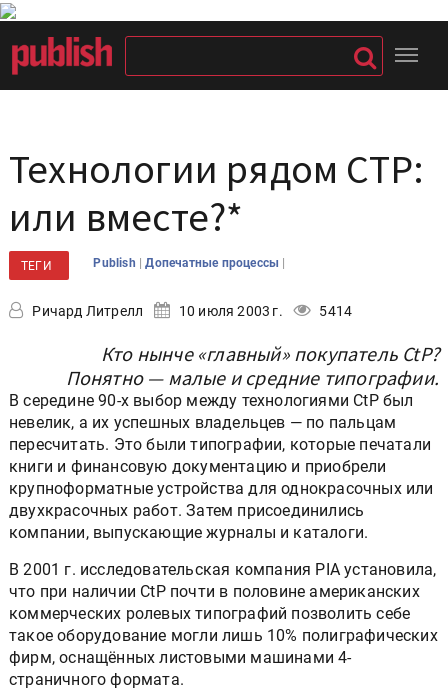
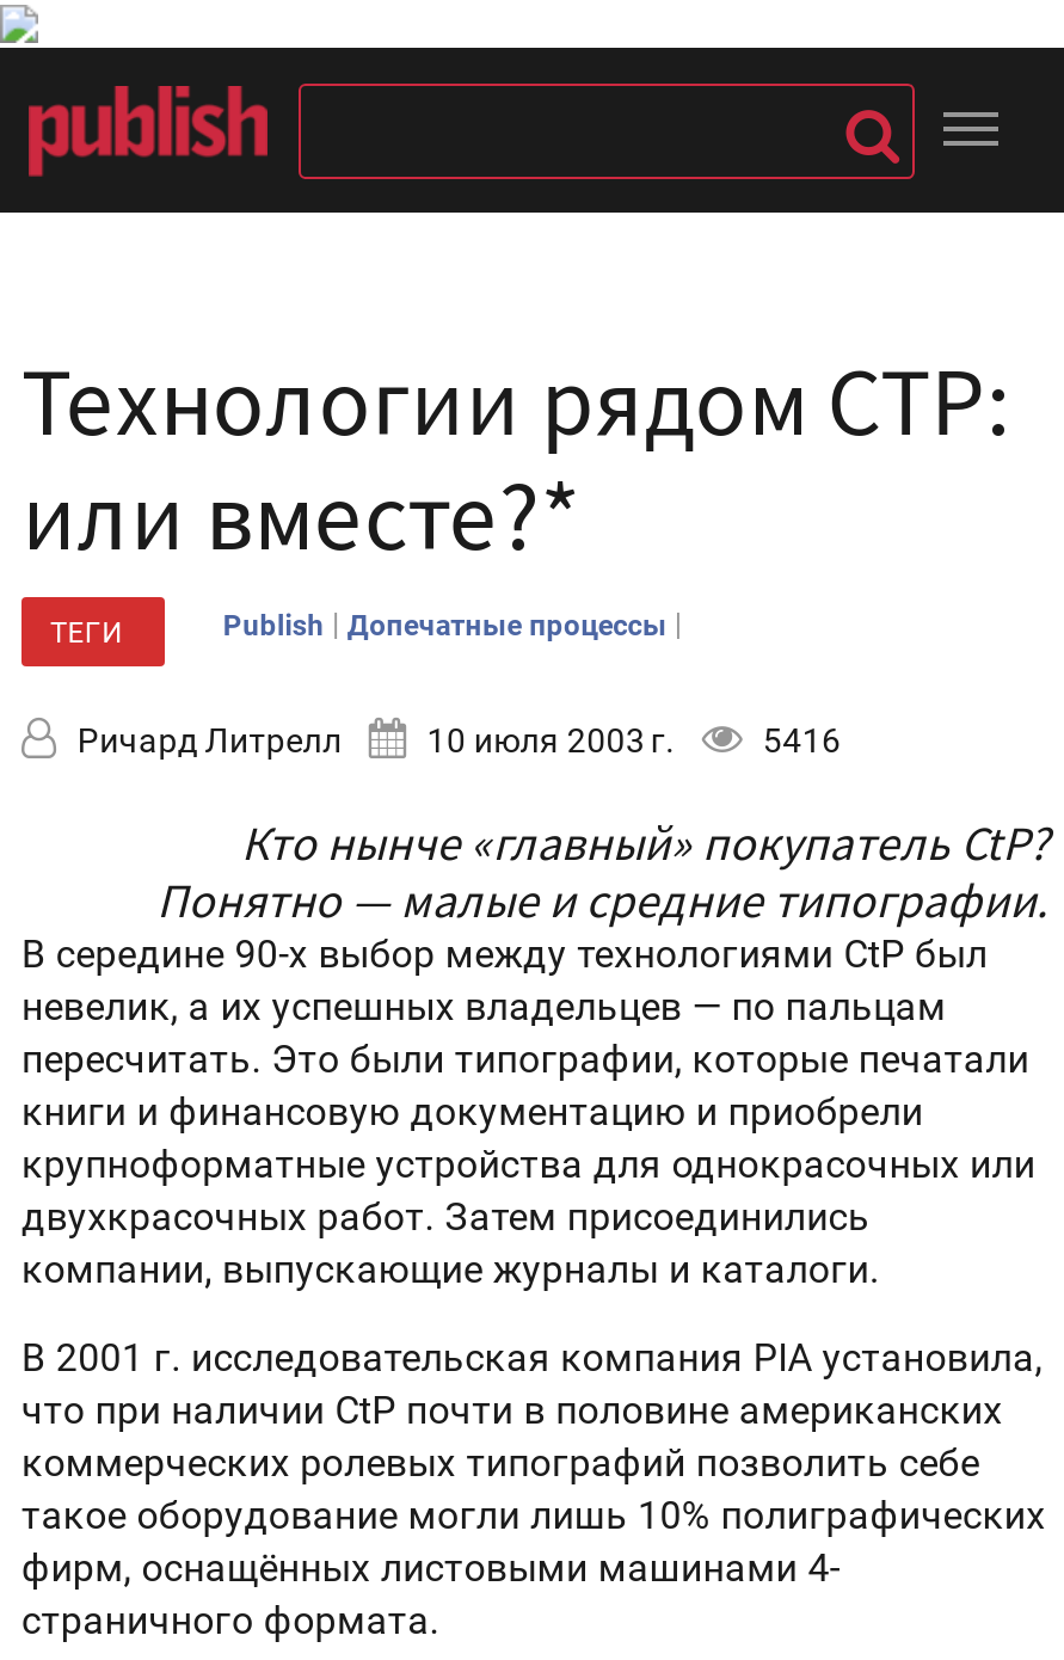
[316,303,352,319] 5414 -> [755,721,841,760] 5416

